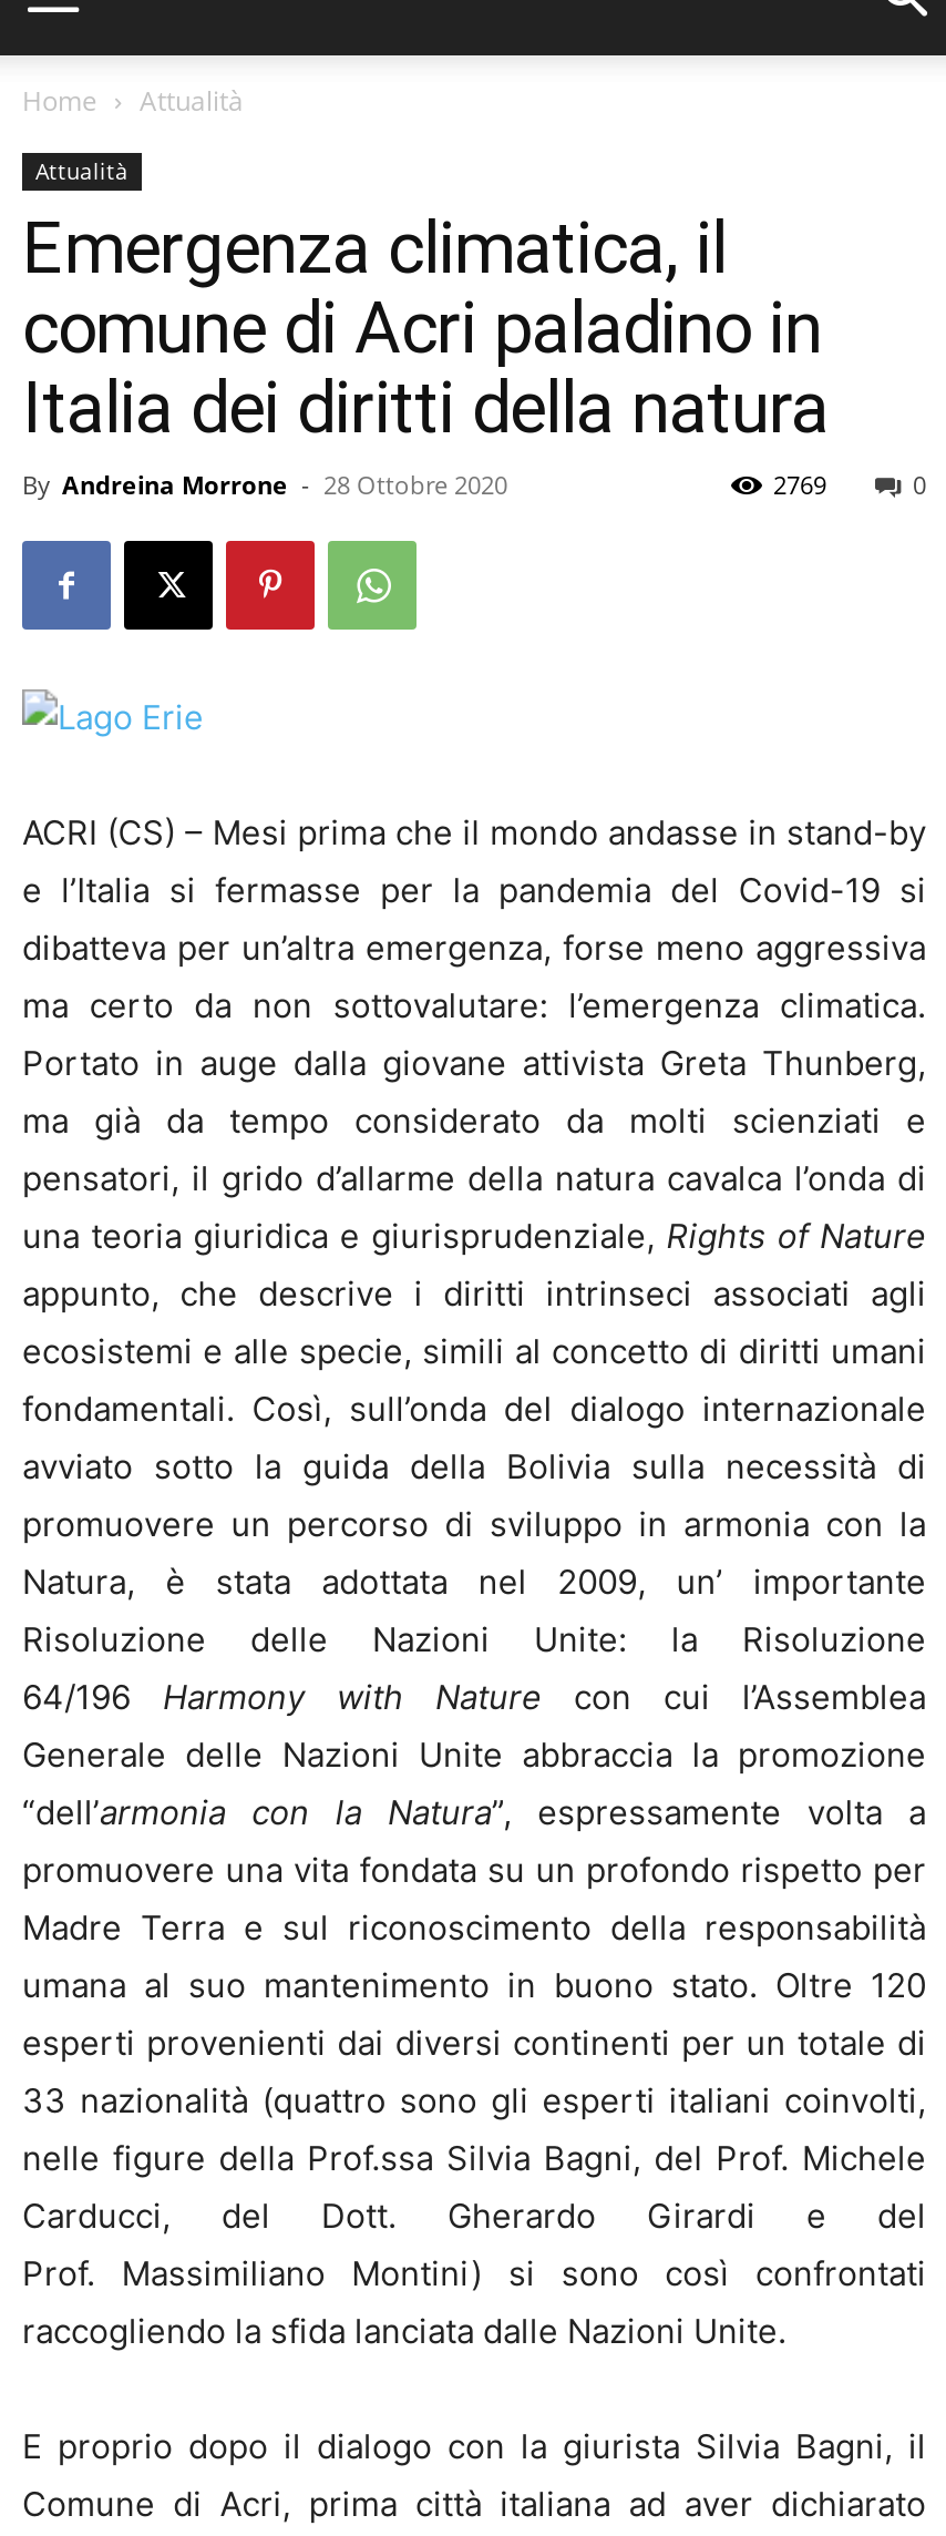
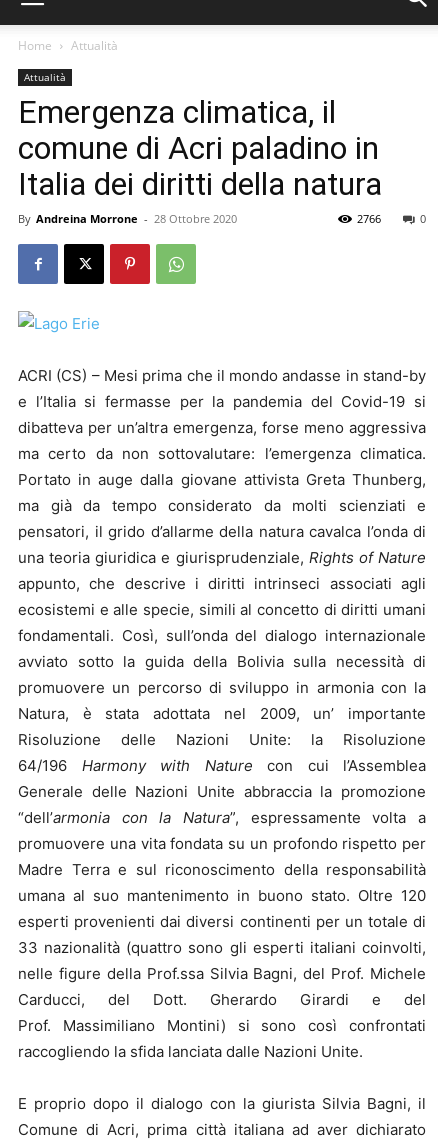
[773,468,826,501] 2769 -> [357,211,381,226] 2766

